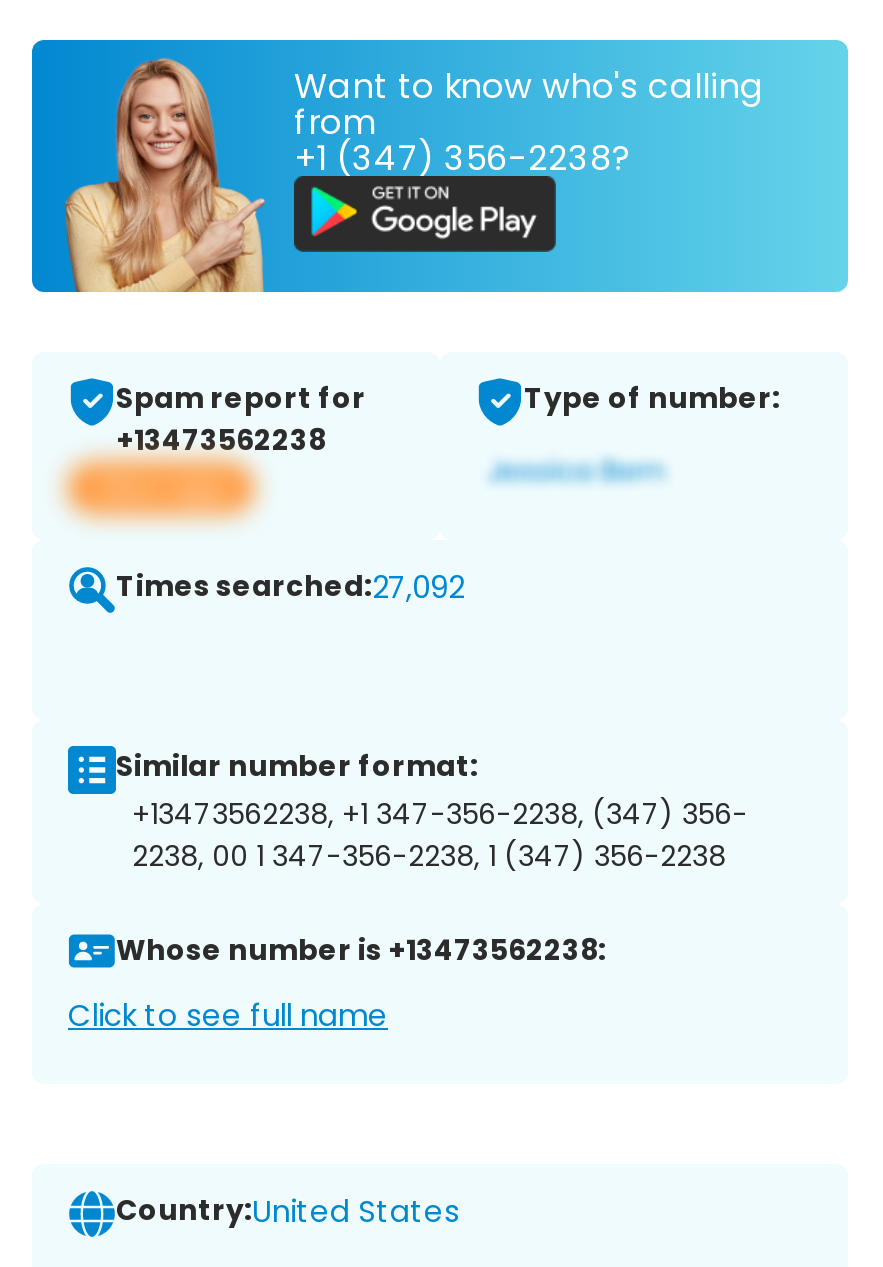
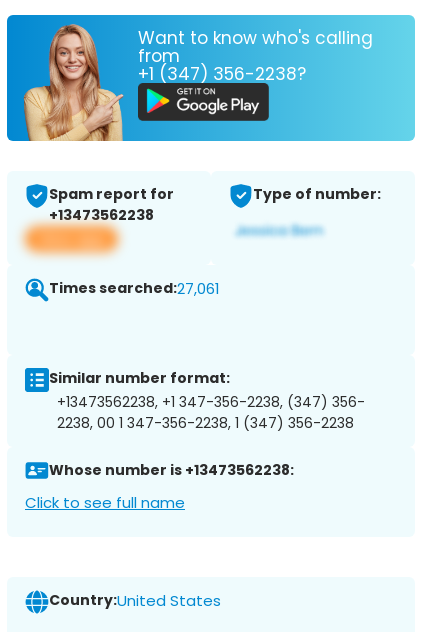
[116,566,464,608] Times searched:27,092 -> [49,278,220,299] Times searched:27,061

